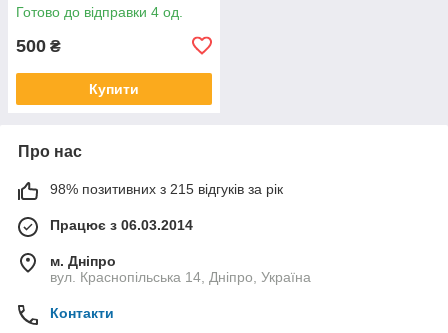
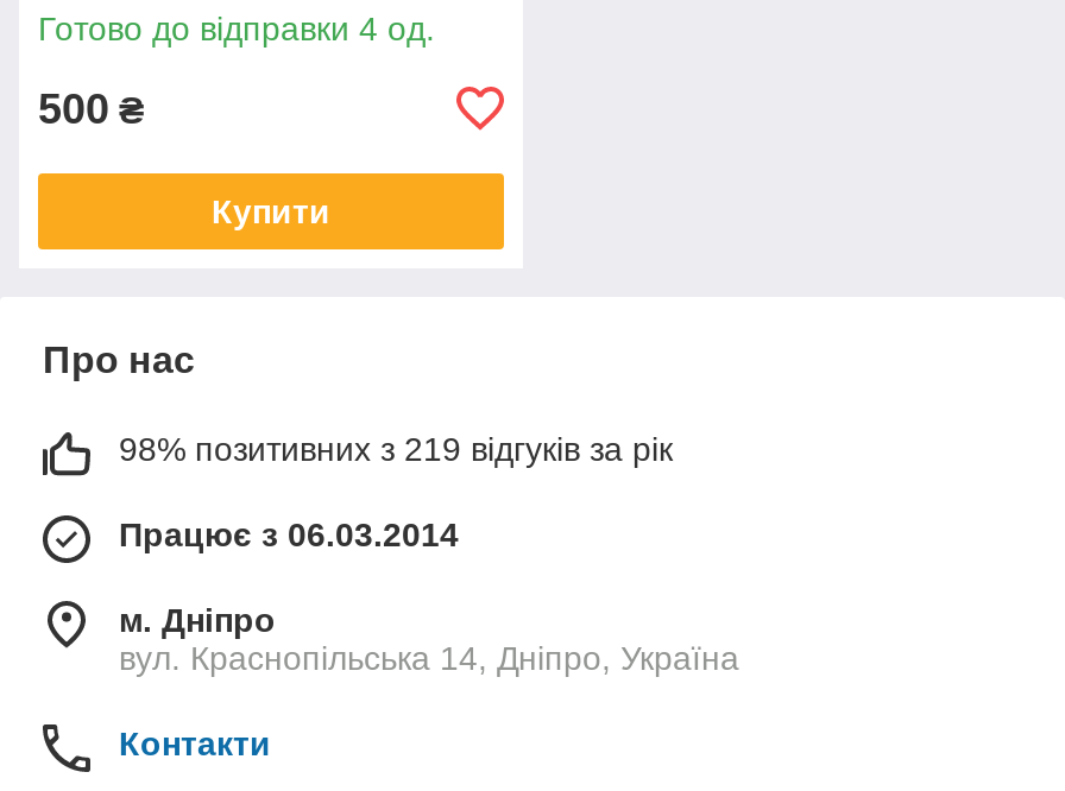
[50,181,283,197] 98% позитивних з 215 відгуків за рік -> [119,429,673,467] 98% позитивних з 219 відгуків за рік

